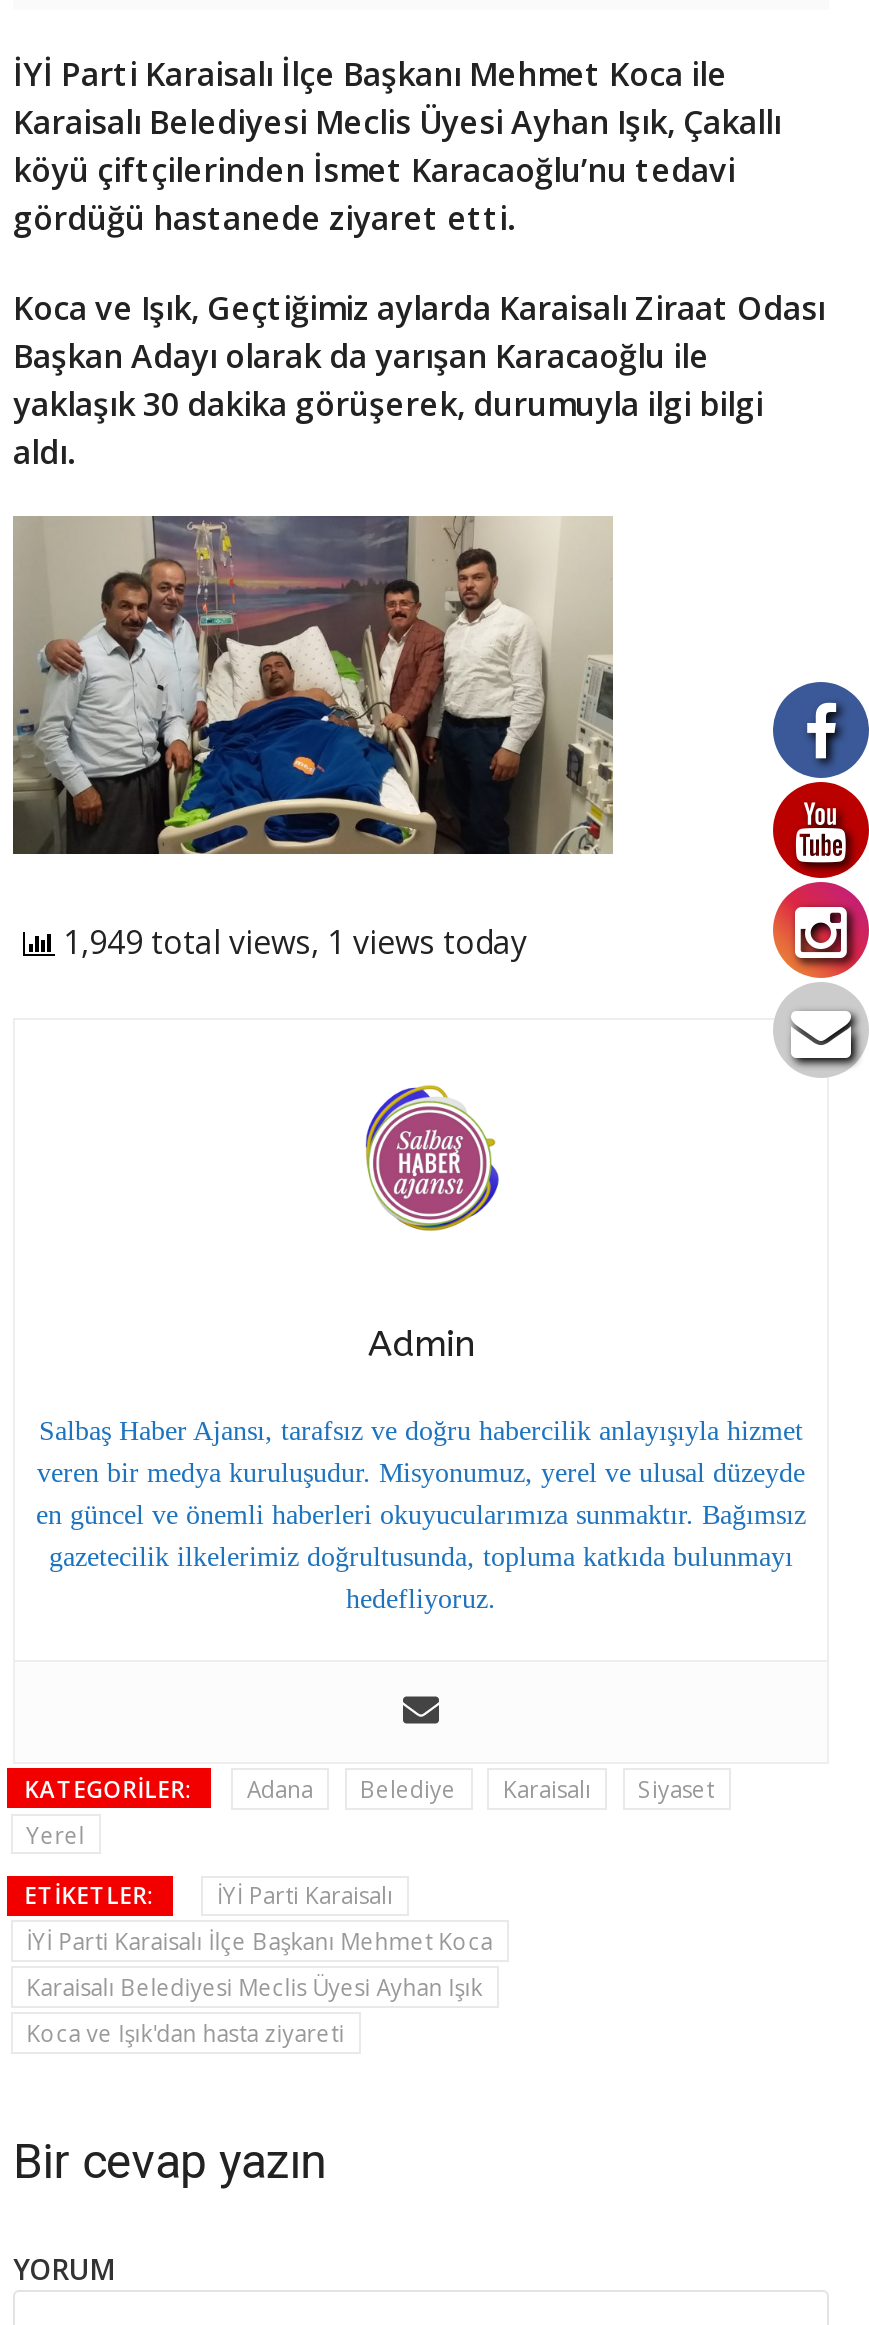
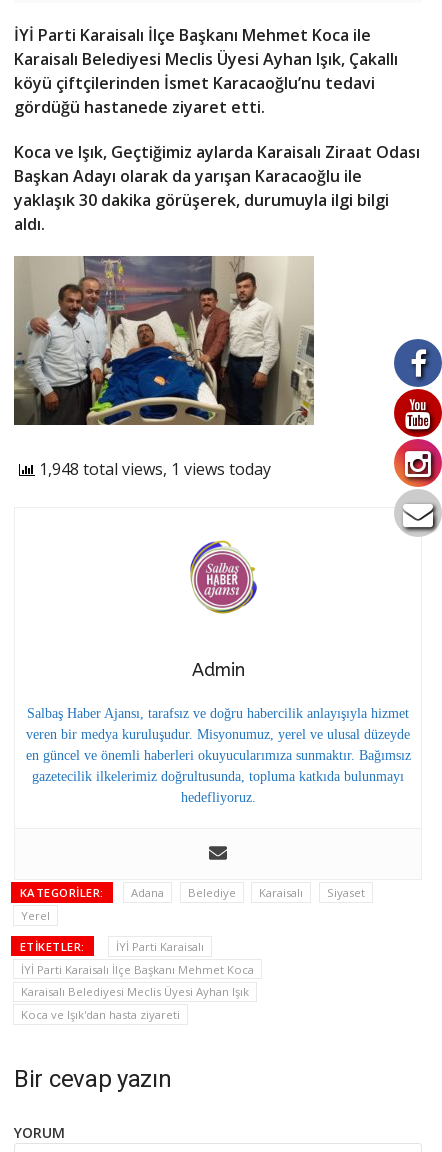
[55,920,527,964] 1,949 total views, 1 views today -> [35,458,271,480] 1,948 total views, 1 views today

